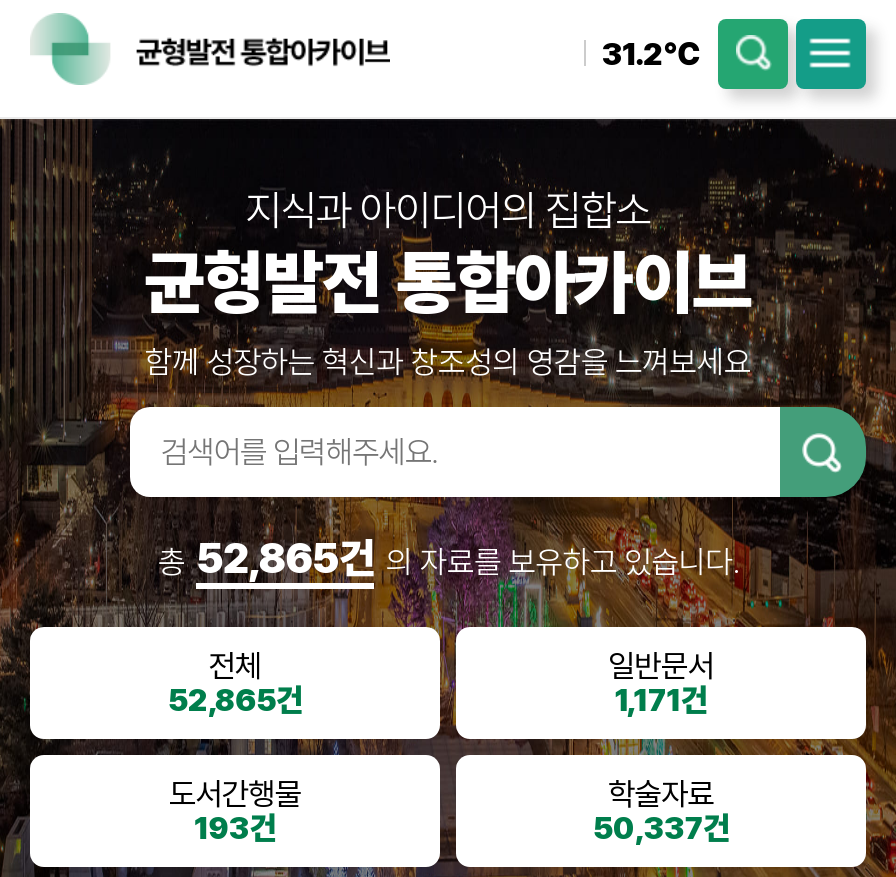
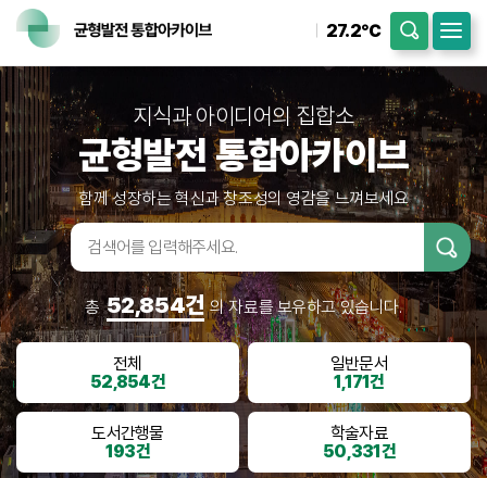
[602,34,698,72] 31.2℃ -> [326,20,379,41] 27.2℃
[158,533,738,583] 총 52,865건 의 자료를 보유하고 있습니다. -> [85,291,402,318] 총 52,854건 의 자료를 보유하고 있습니다.
[168,681,302,719] 52,865건 -> [90,372,165,392] 52,854건
[592,809,730,847] 50,337건 -> [323,441,395,462] 50,331건

